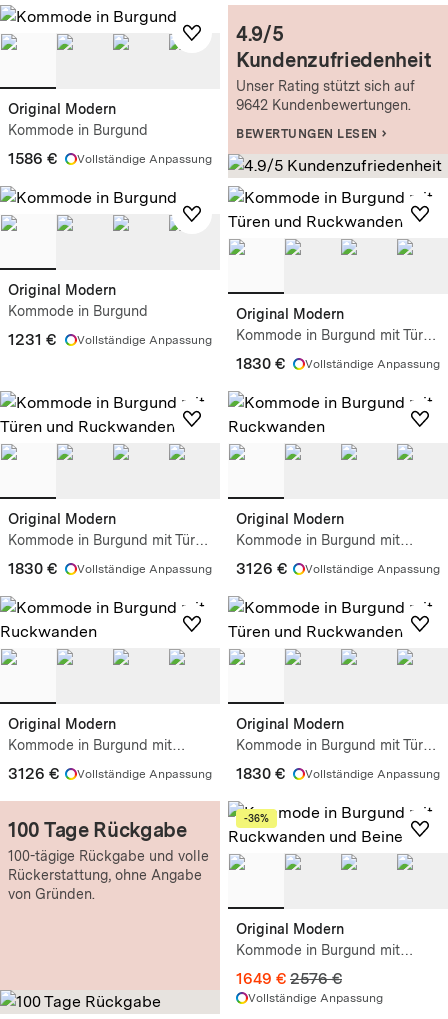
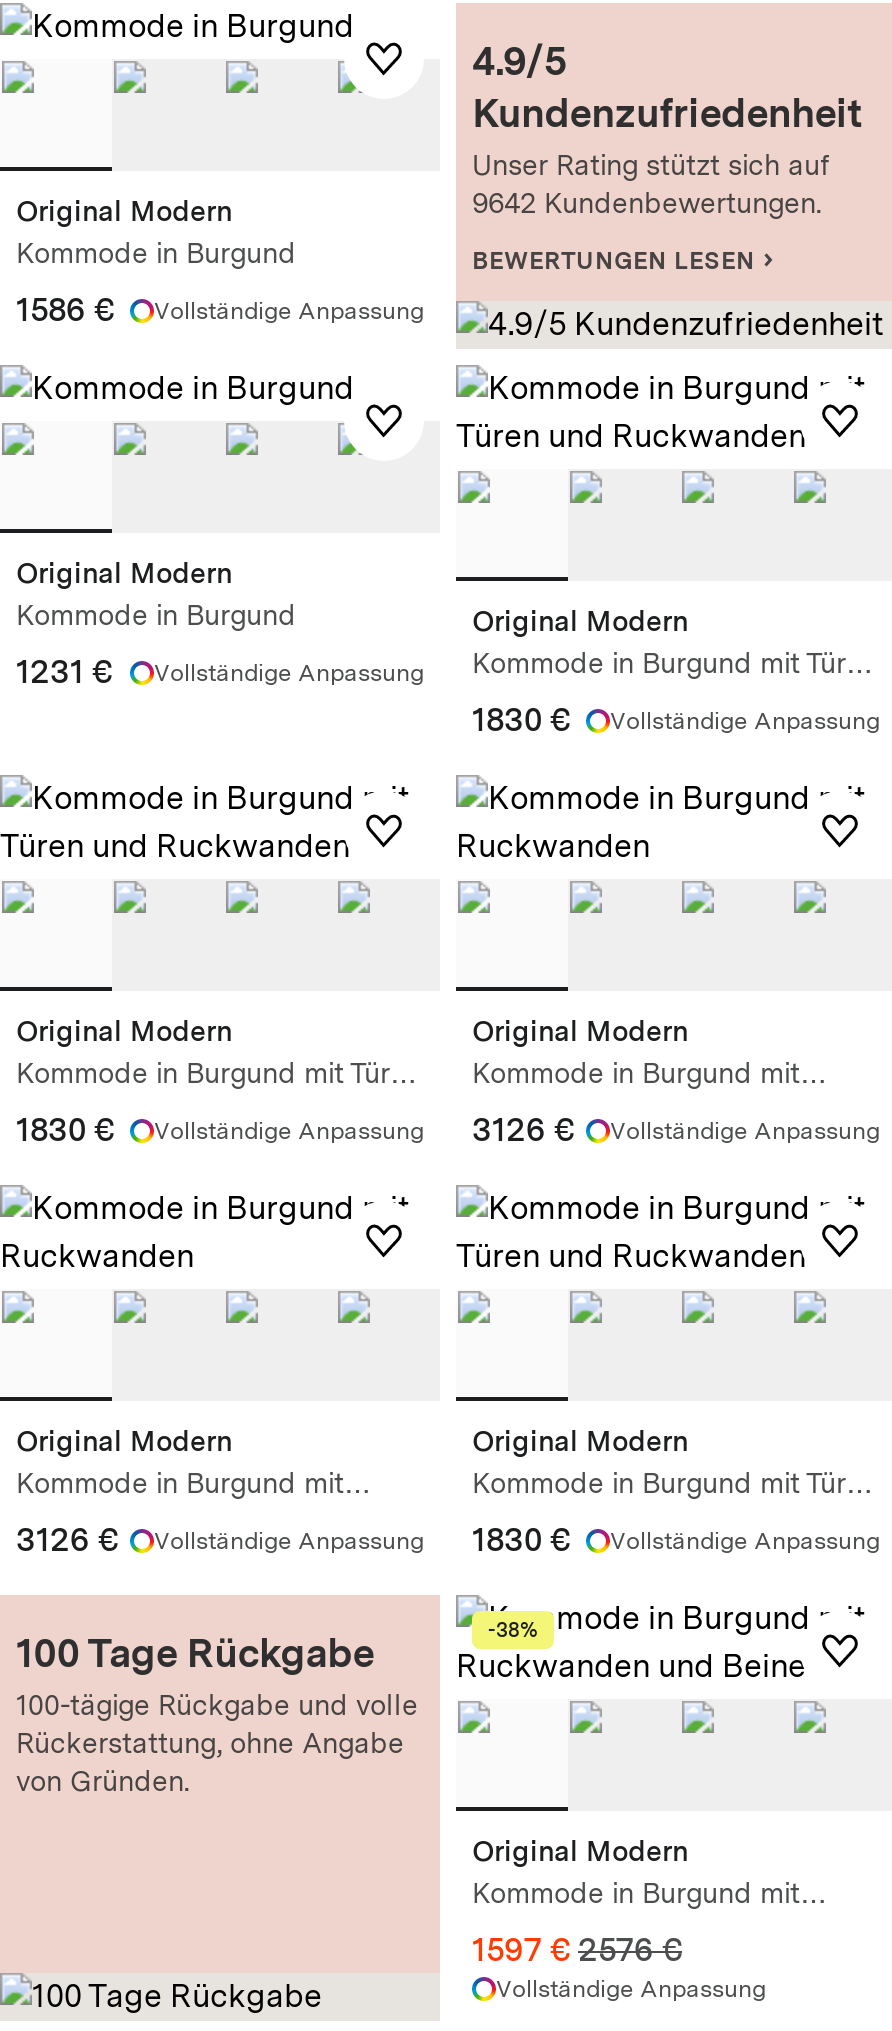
[244,812,269,824] -36% -> [488,1617,538,1641] -38%
[236,969,342,988] 1649 € 2576 € -> [472,1931,682,1969] 1597 € 2576 €

